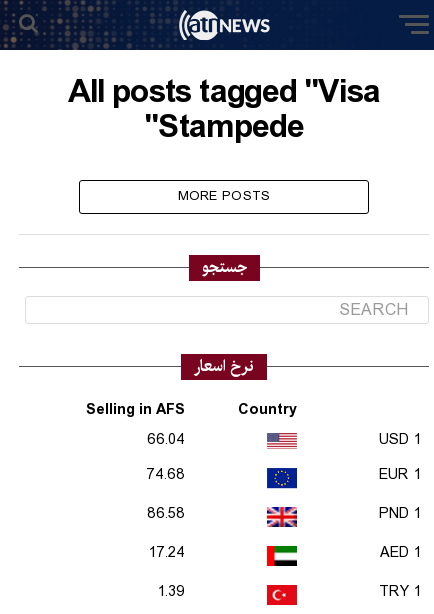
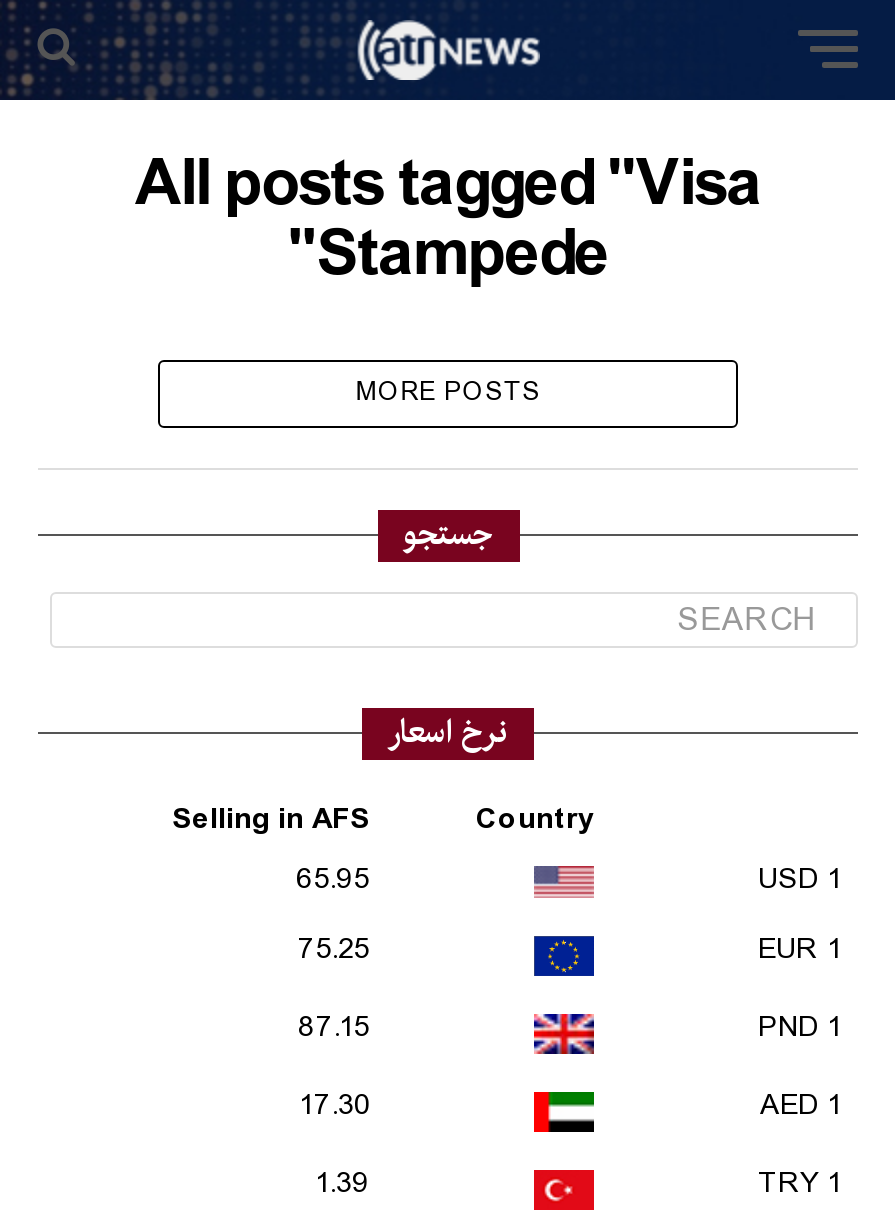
[147,428,185,452] 66.04 -> [296,856,370,904] 65.95
[146,463,185,487] 74.68 -> [298,926,370,974] 75.25
[147,502,185,526] 86.58 -> [298,1004,370,1052] 87.15
[149,541,185,565] 17.24 -> [300,1082,370,1130] 17.30

